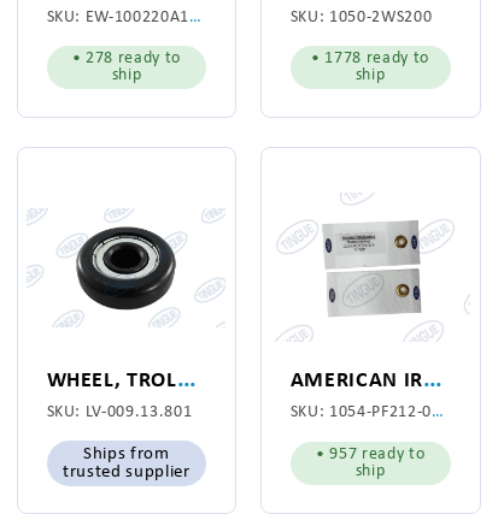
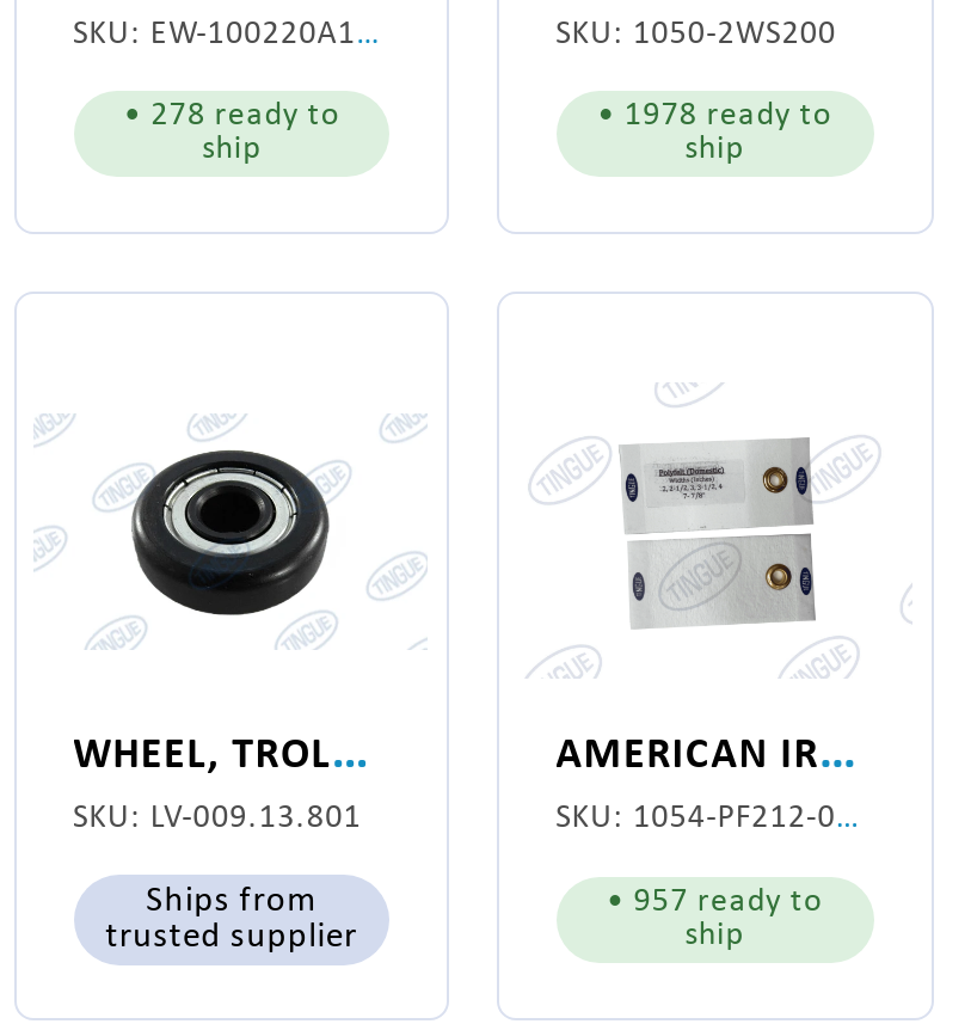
[311,50,429,68] • 1778 ready to -> [597,99,831,135] • 1978 ready to

